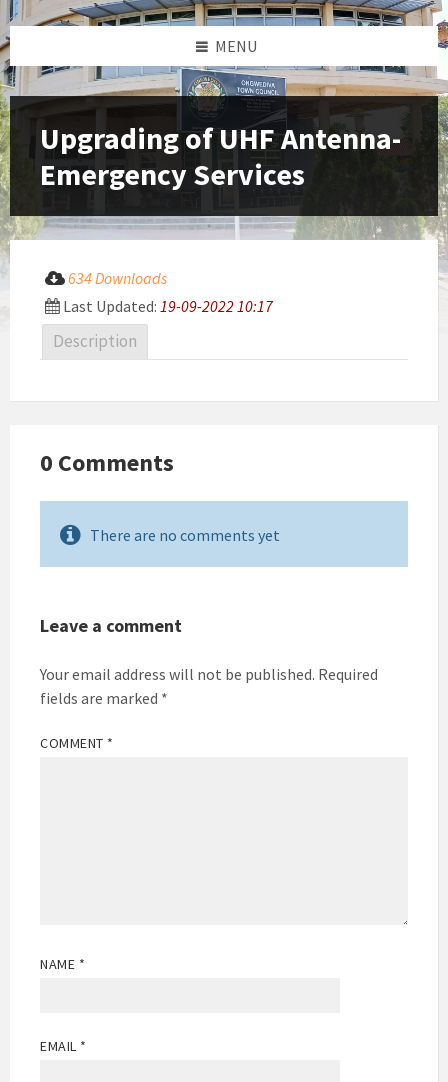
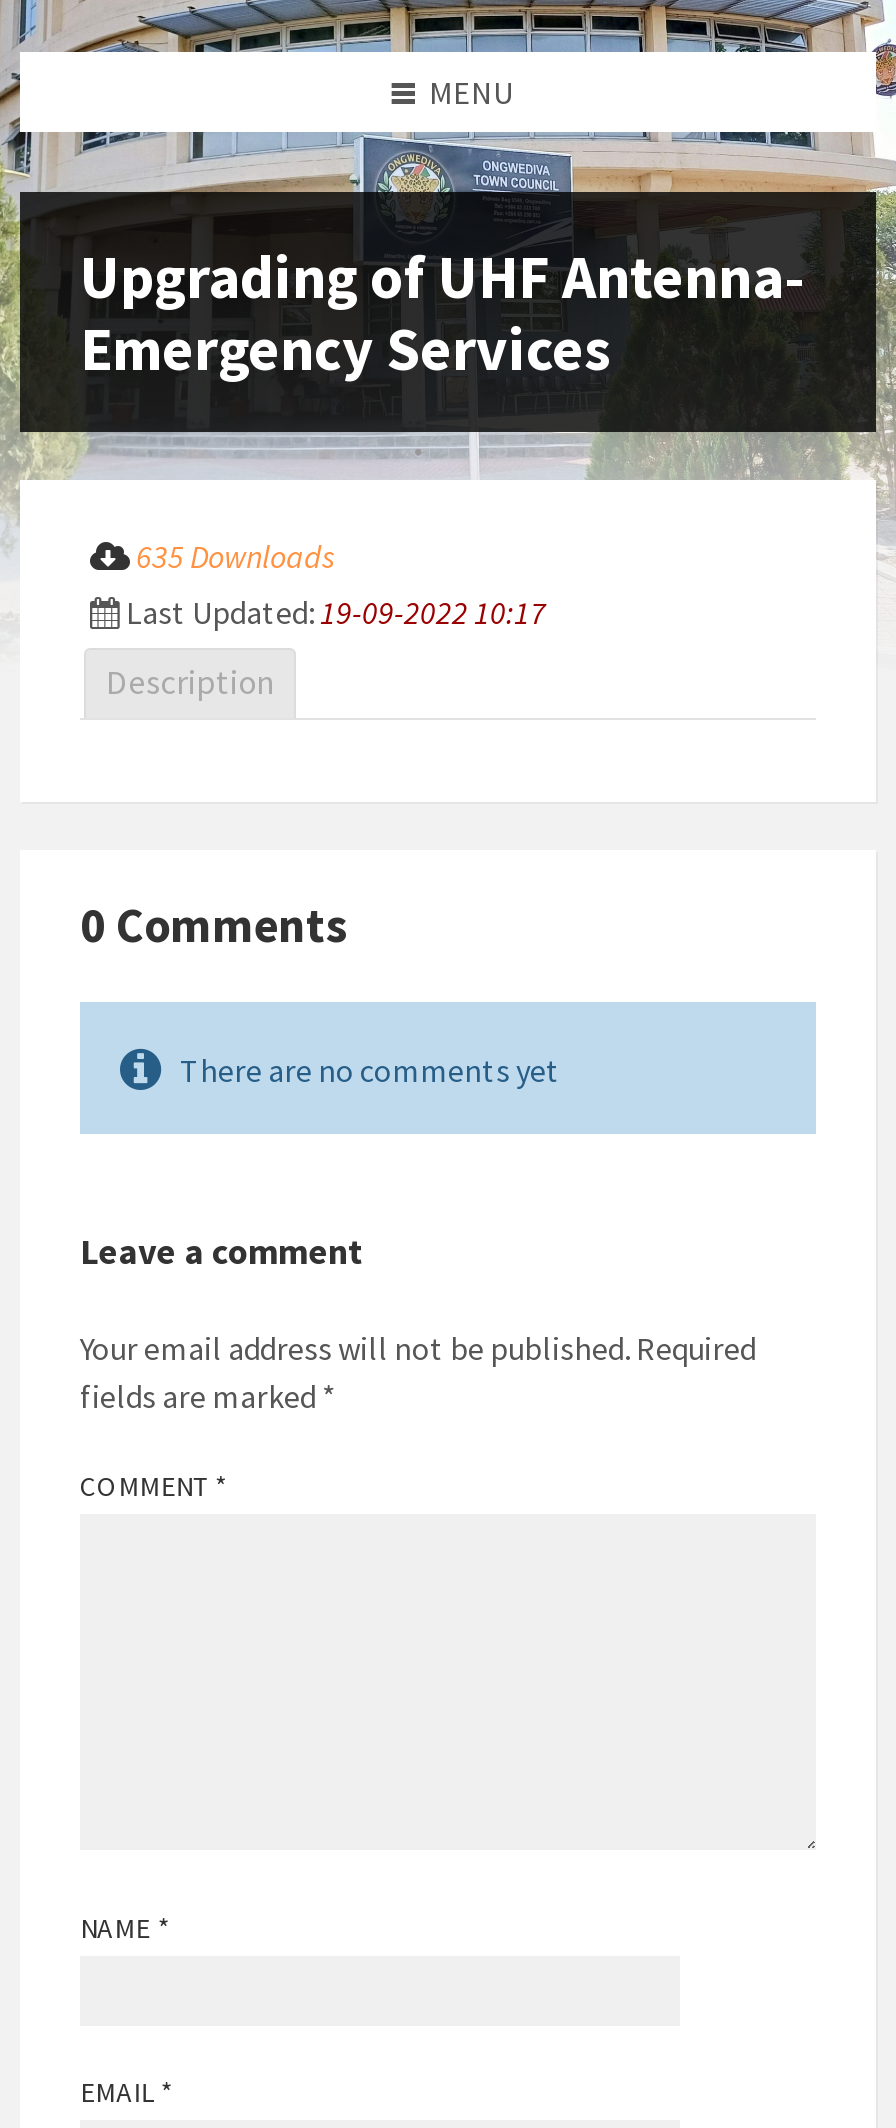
[68,268,167,288] 634 Downloads -> [136,535,334,575] 635 Downloads

